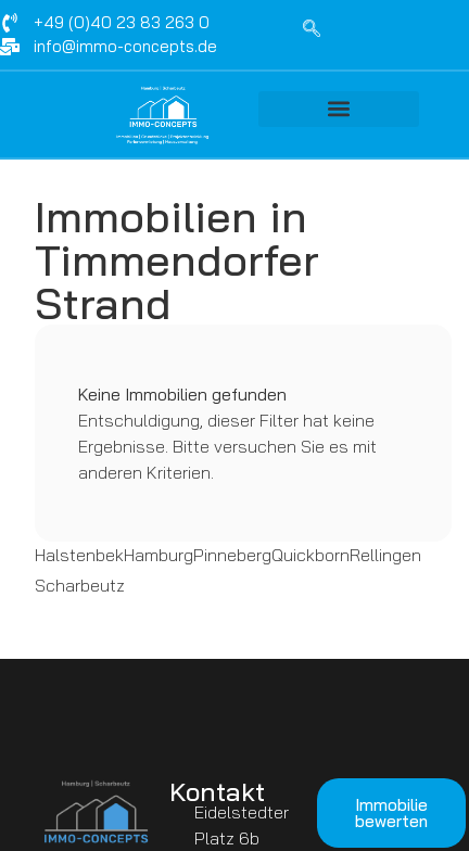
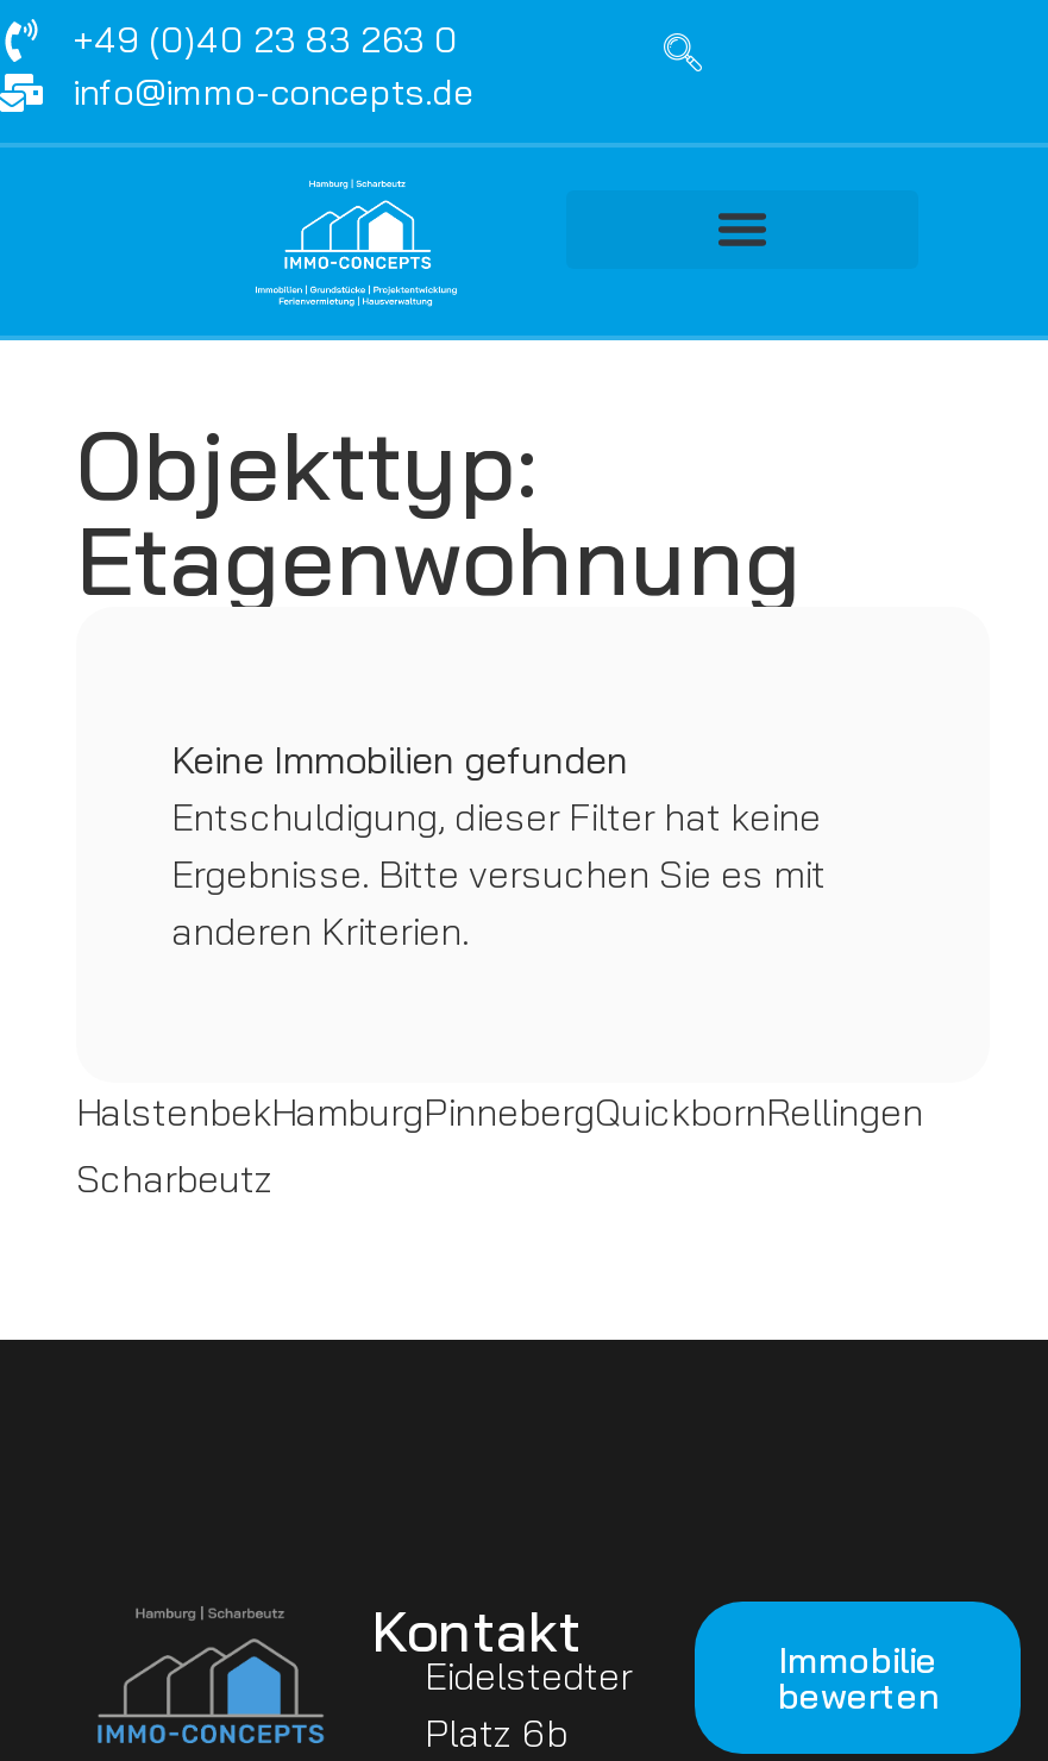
[35,188,319,329] Immobilien in | Timmendorfer | Strand -> [76,403,802,618] Objekttyp: | Etagenwohnung

